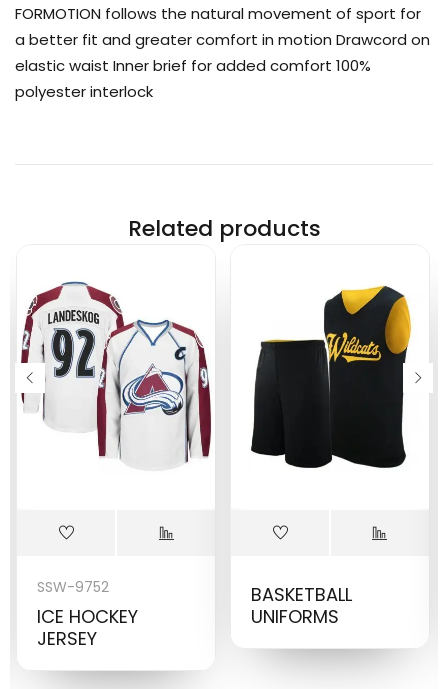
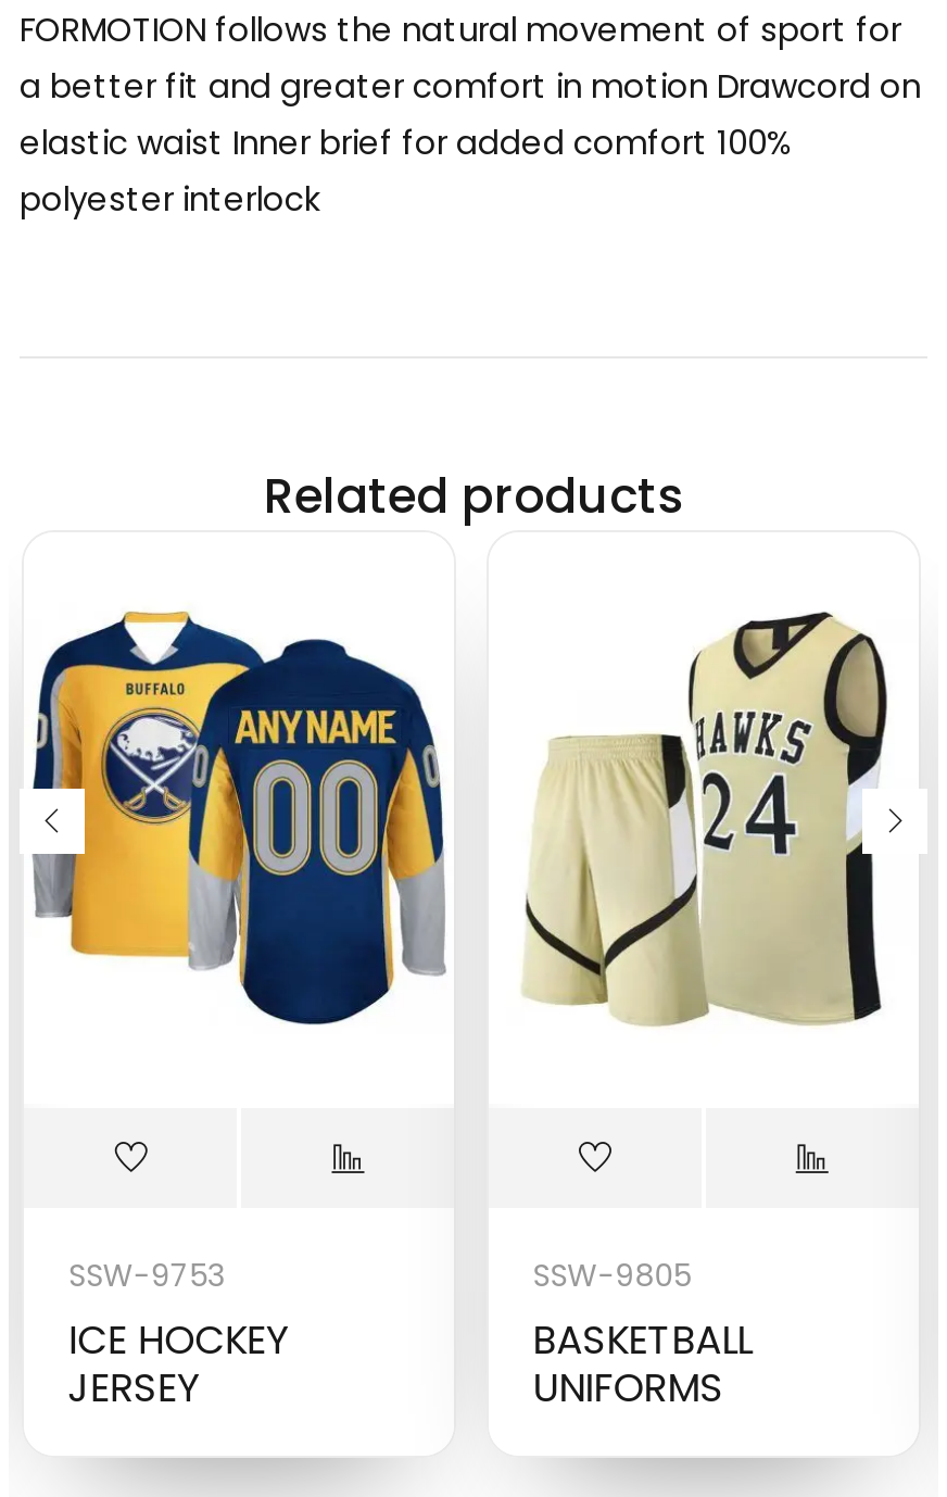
none -> [532,1255,691,1298] SSW-9805
[21,281,211,464] [image] -> [33,611,445,1026] [image]
[248,282,413,469] [image] -> [521,611,888,1028] [image]
[37,577,109,597] SSW-9752 -> [68,1255,225,1298] SSW-9753
moved [251,582,352,629] -> [532,1313,752,1416]: BASKETBALL | UNIFORMS

